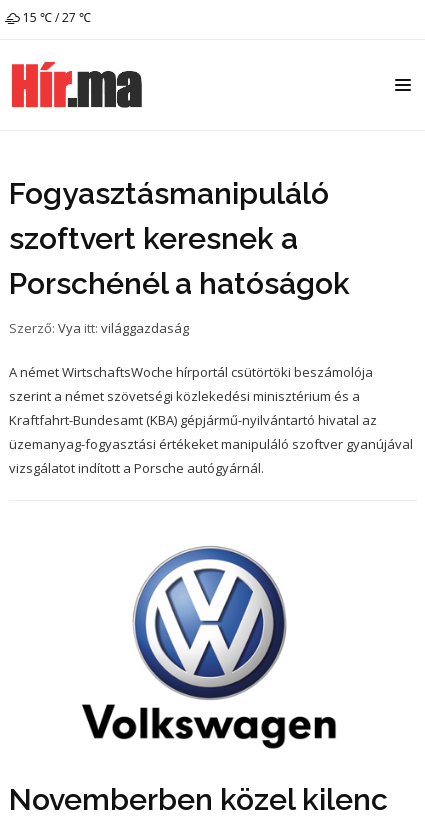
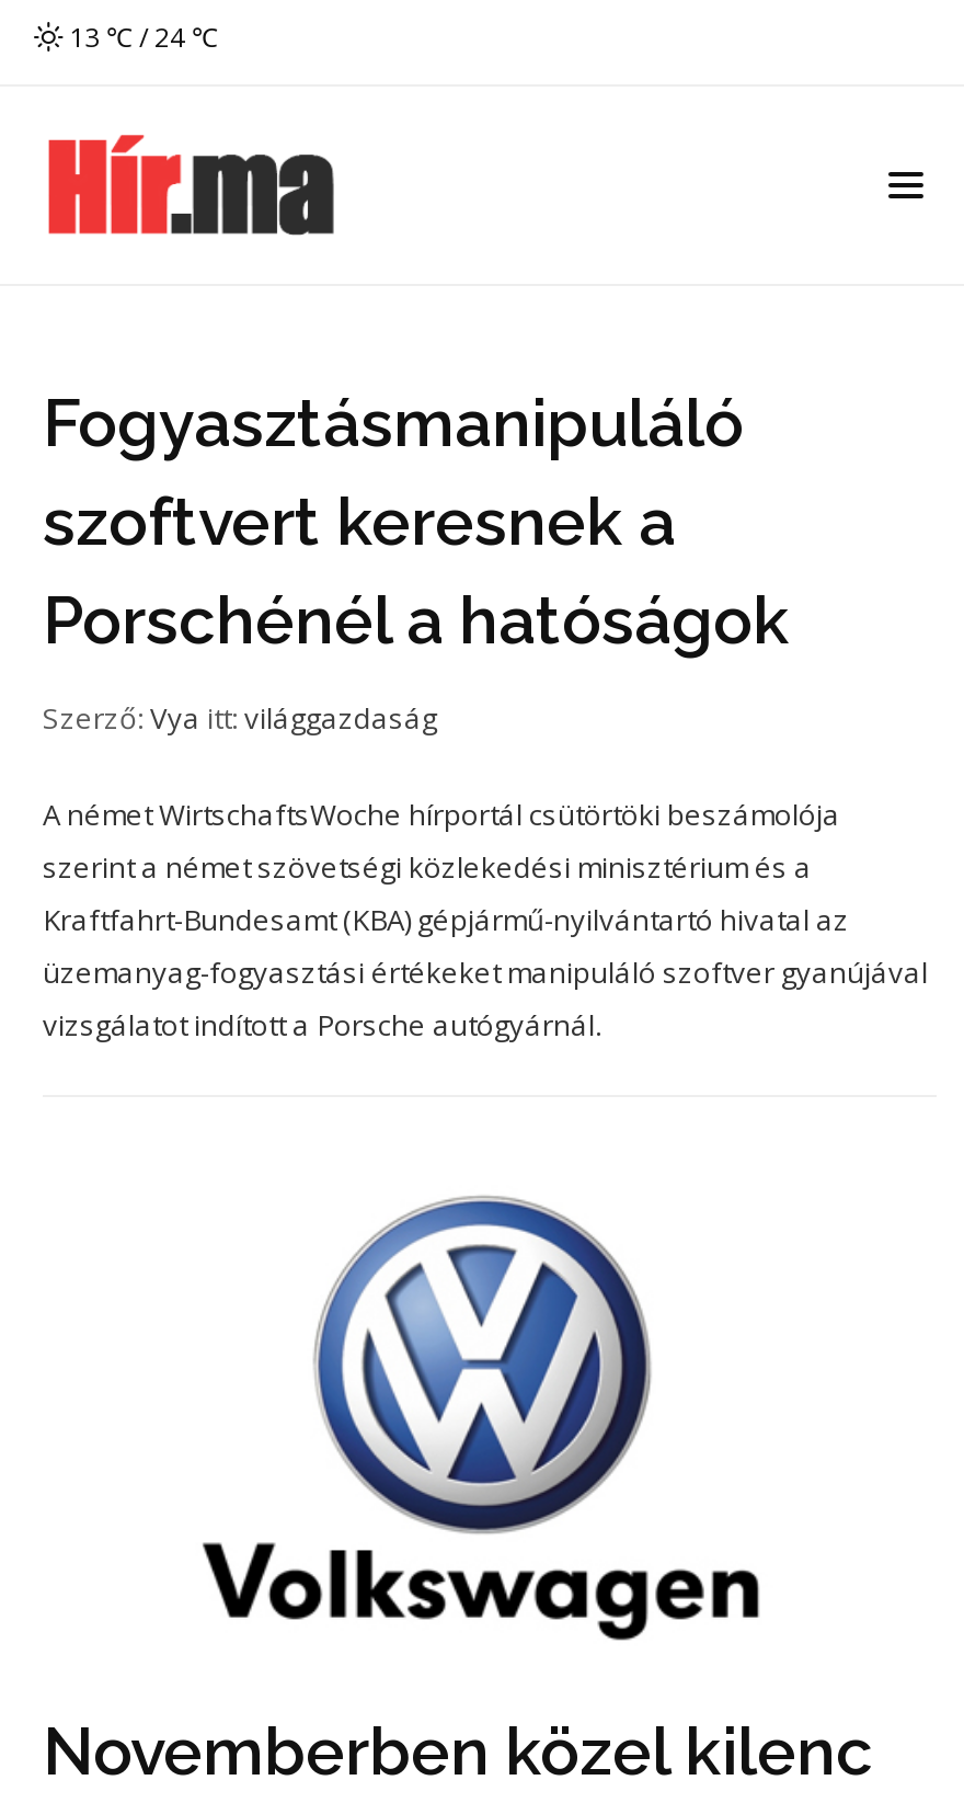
[20,9,91,26] 15 ℃ / 27 ℃ -> [62,19,218,56] 13 ℃ / 24 ℃

